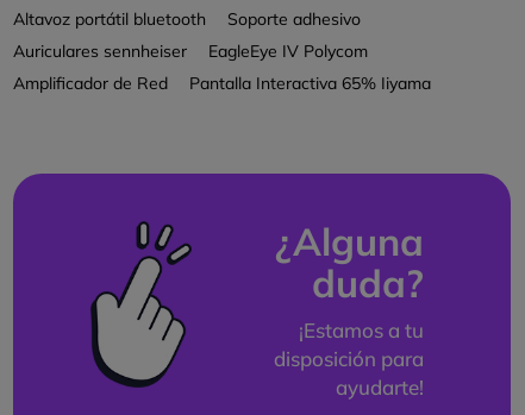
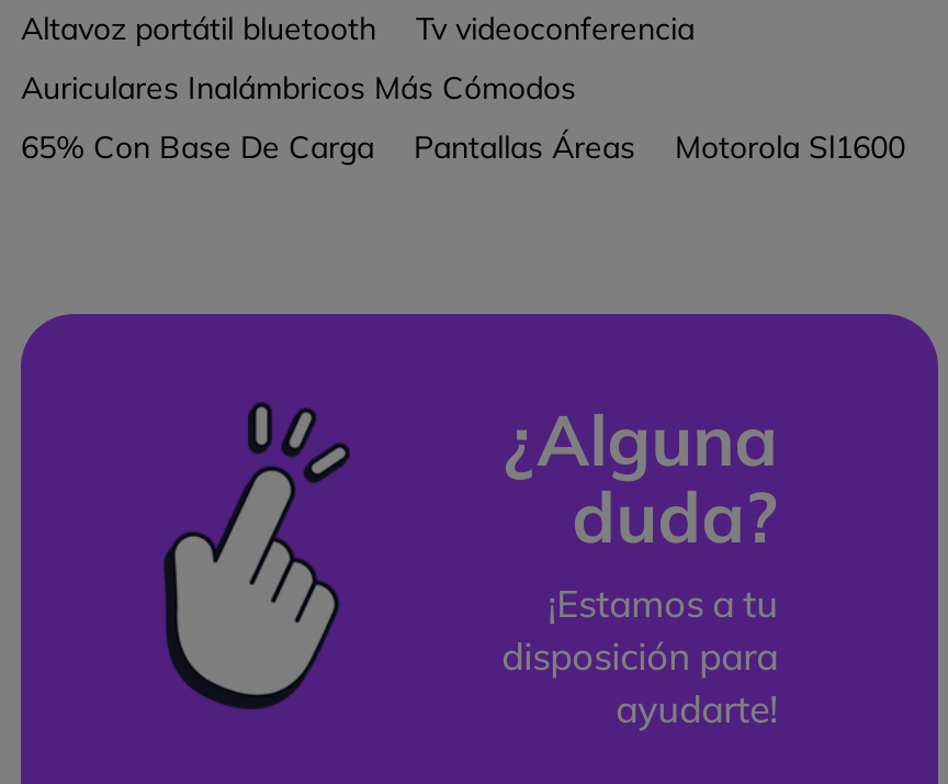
[227,8,361,30] Soporte adhesivo -> [416,9,695,49] Tv videoconferencia
[13,41,368,62] Auriculares sennheiser | EagleEye IV Polycom -> [21,68,576,108] Auriculares Inalámbricos Más Cómodos
[13,73,431,94] Amplificador de Red | Pantalla Interactiva 65% Iiyama -> [21,128,905,167] 65% Con Base De Carga | Pantallas Áreas | Motorola Sl1600

